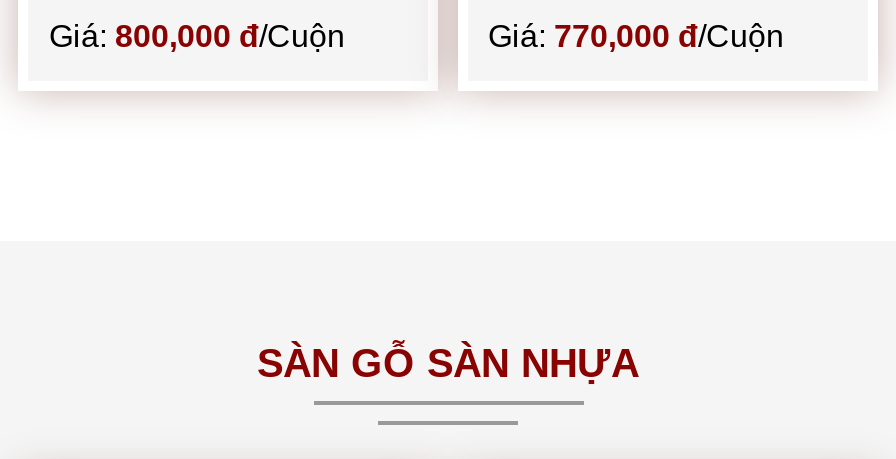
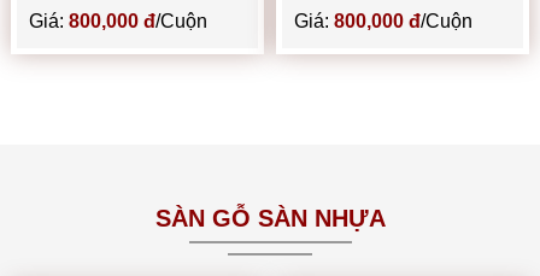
[488,18,784,52] Giá: 770,000 đ/Cuộn -> [294,10,472,31] Giá: 800,000 đ/Cuộn

